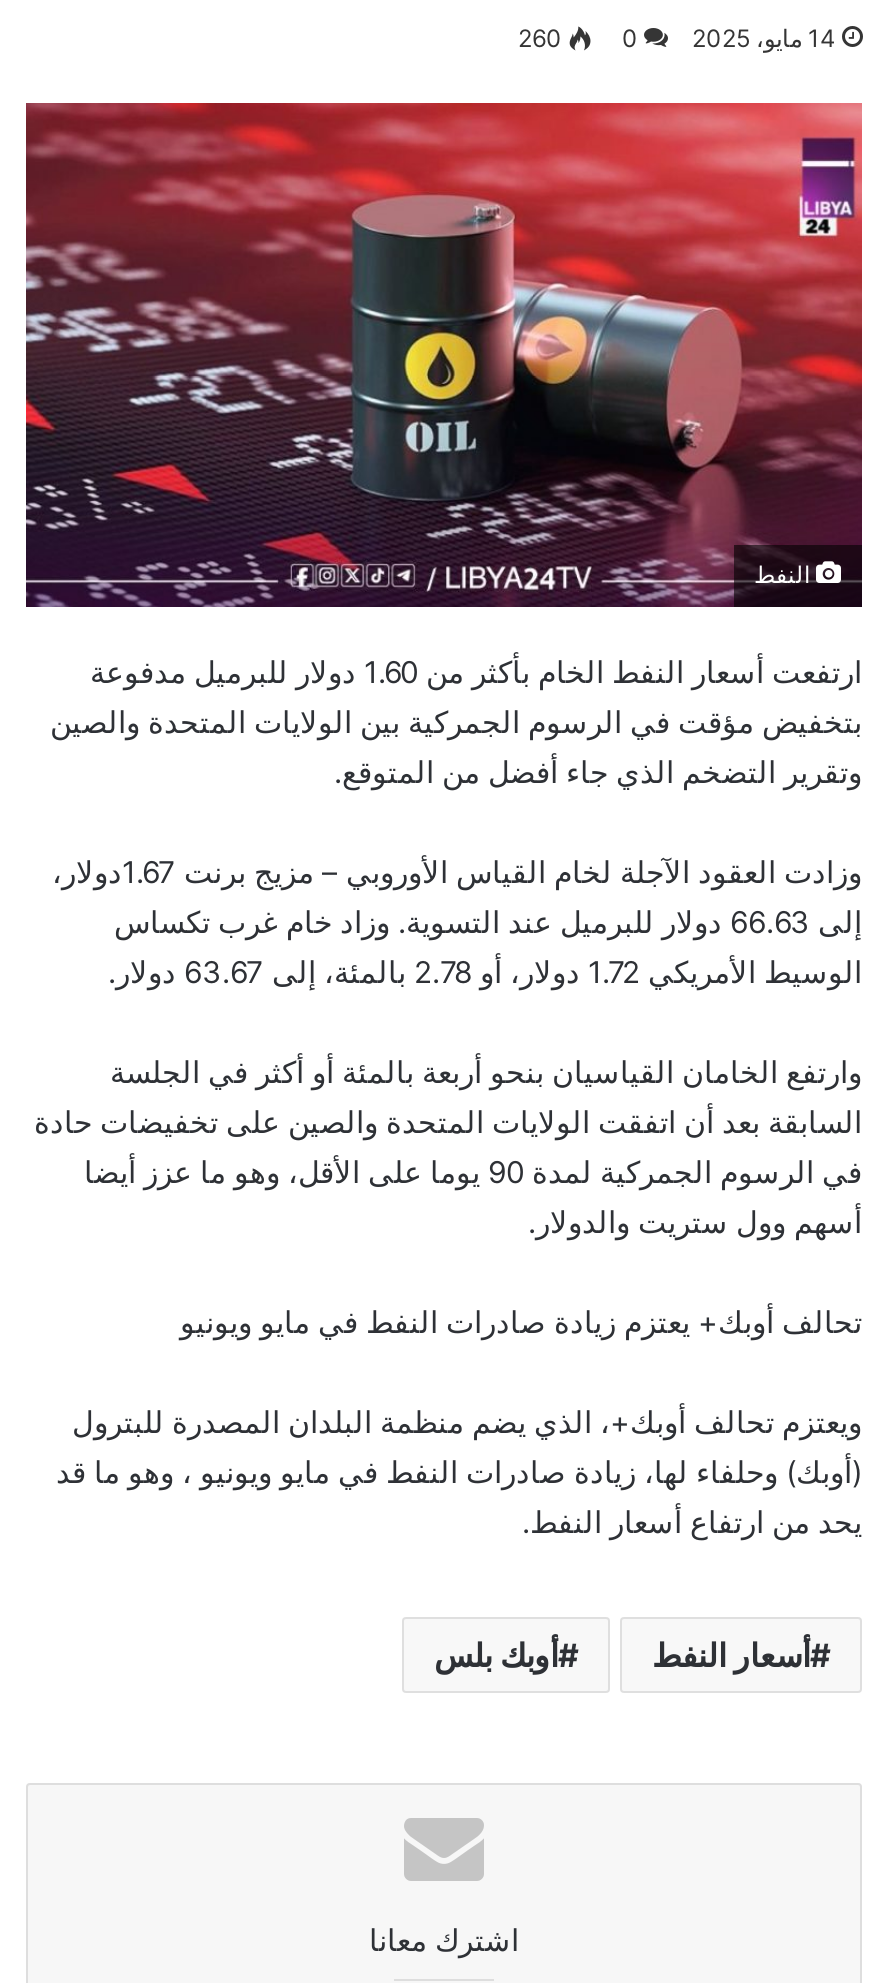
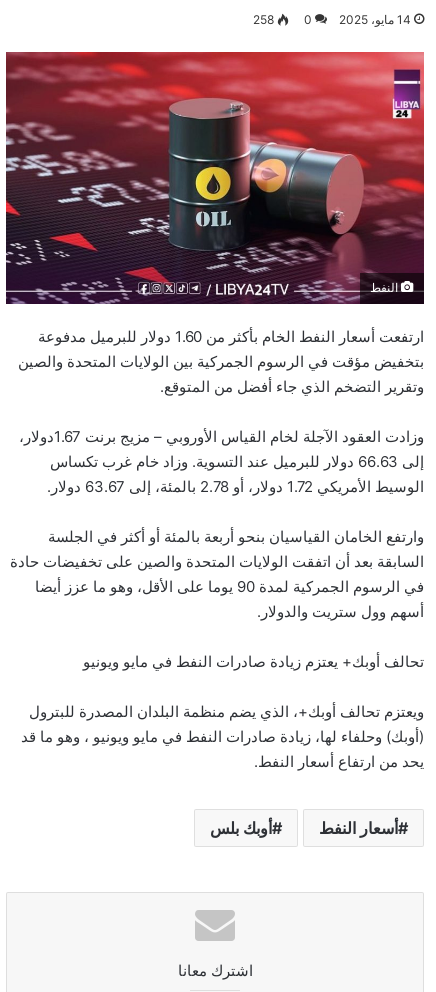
[518,23,638,53] 260 0 -> [253,12,312,27] 258 0

